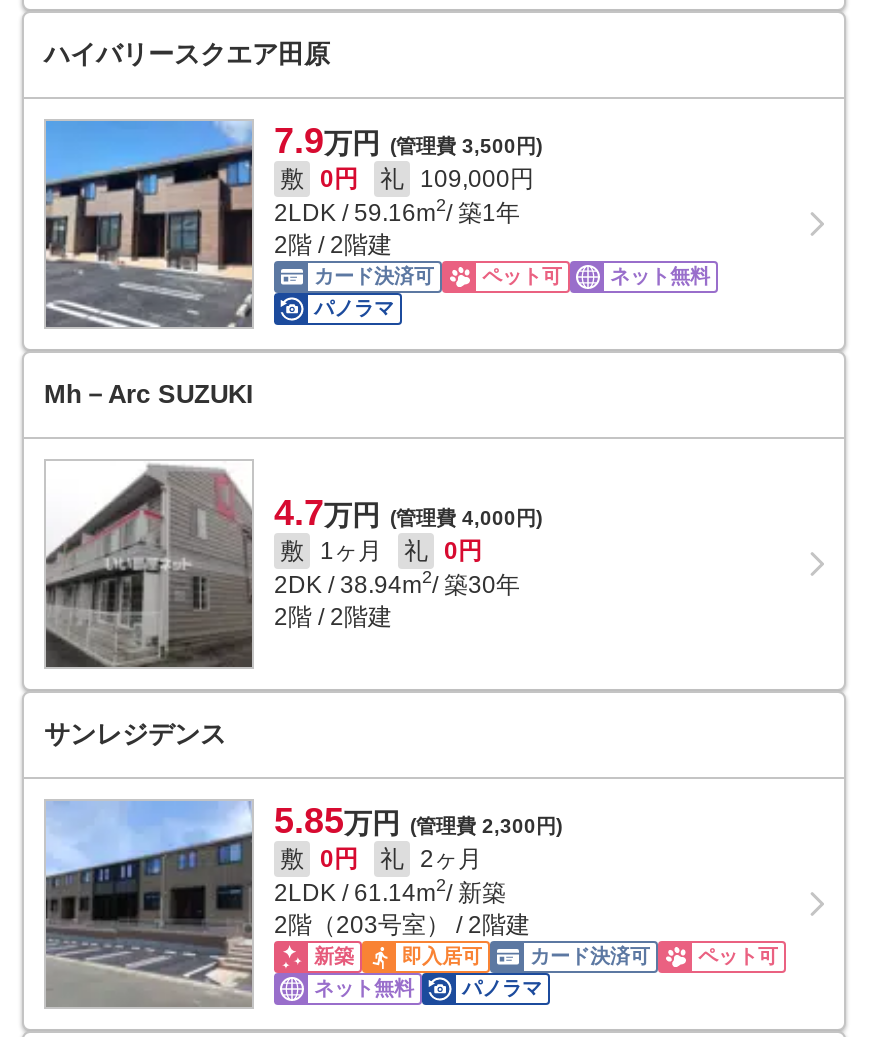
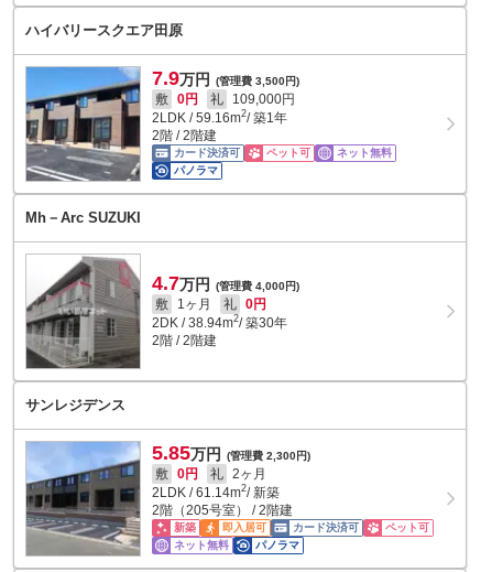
[274,911,530,939] 2階（203号室） / 2階建 -> [152,503,293,518] 2階（205号室） / 2階建

